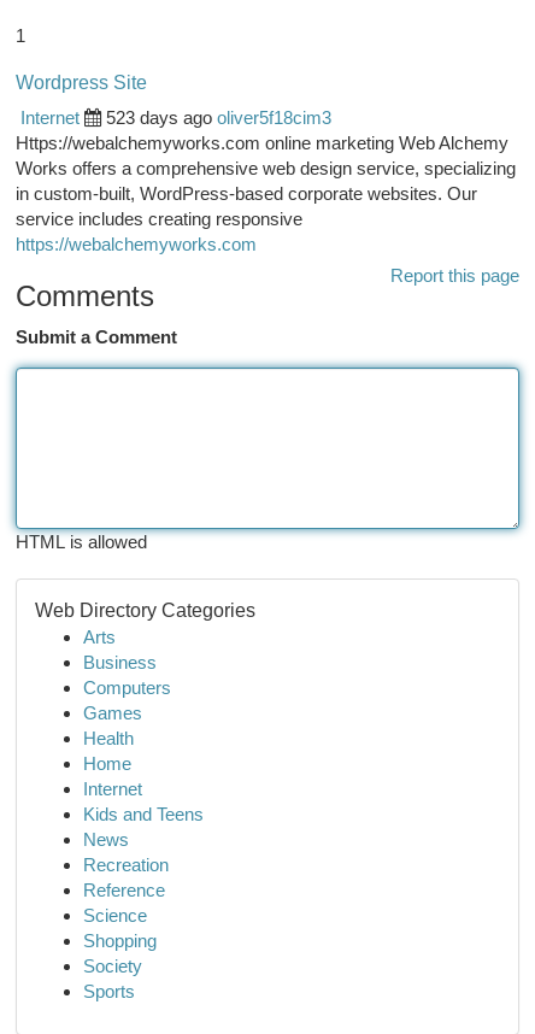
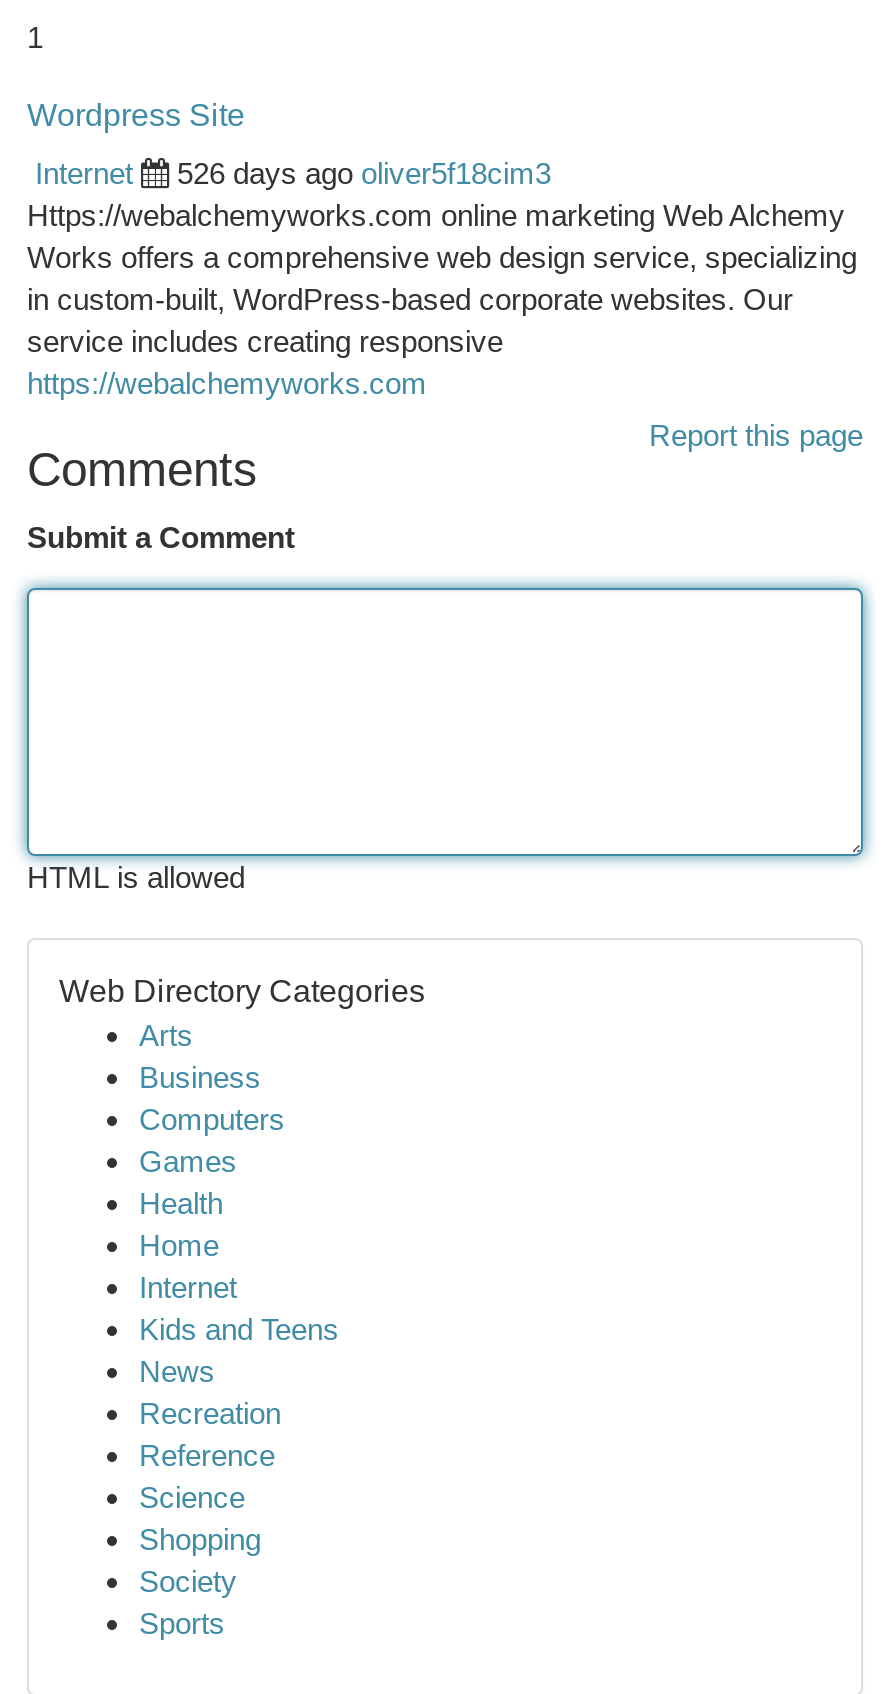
[106,107,331,128] 523 days ago oliver5f18cim3 -> [177,156,551,190] 526 days ago oliver5f18cim3

